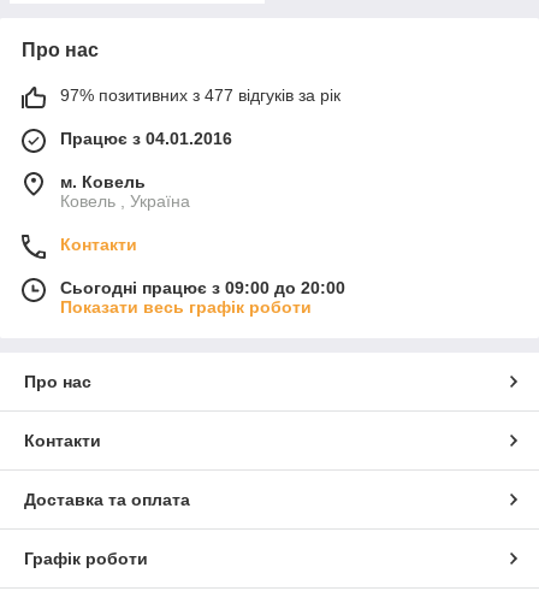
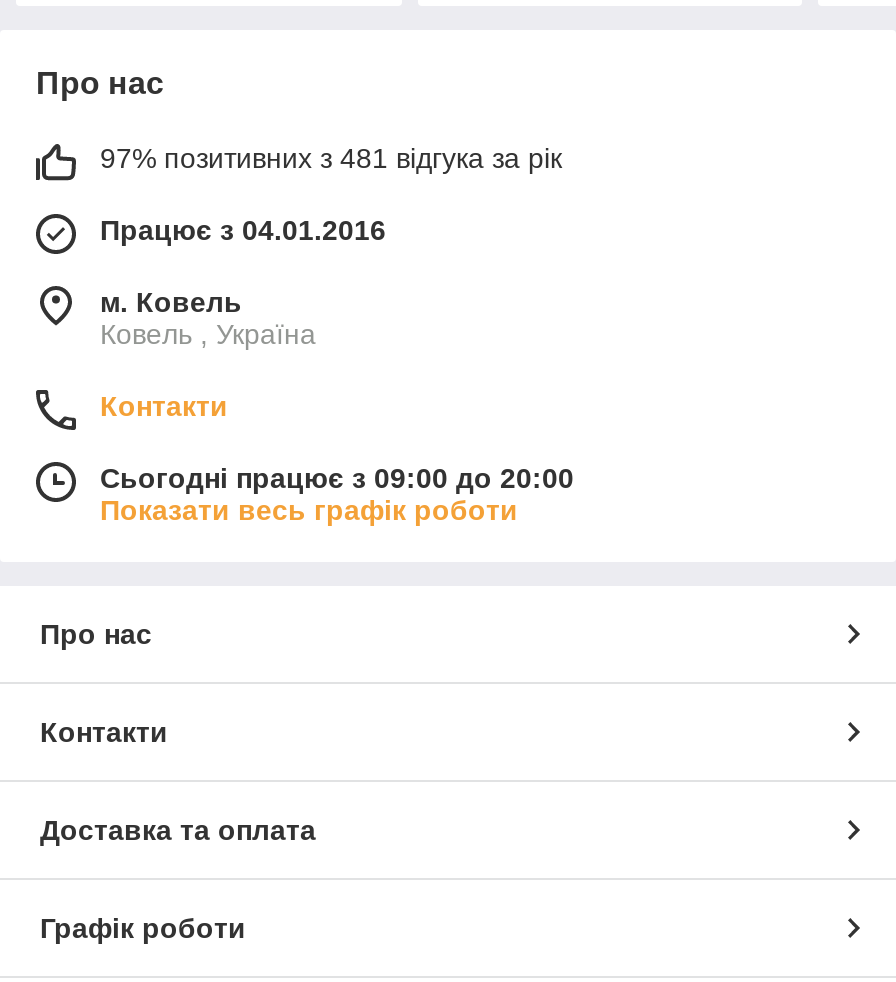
[60,85,340,104] 97% позитивних з 477 відгуків за рік -> [100,142,562,174] 97% позитивних з 481 відгука за рік

